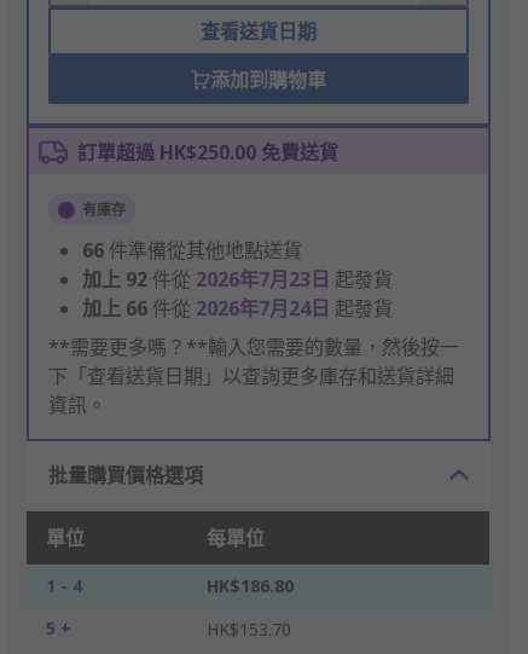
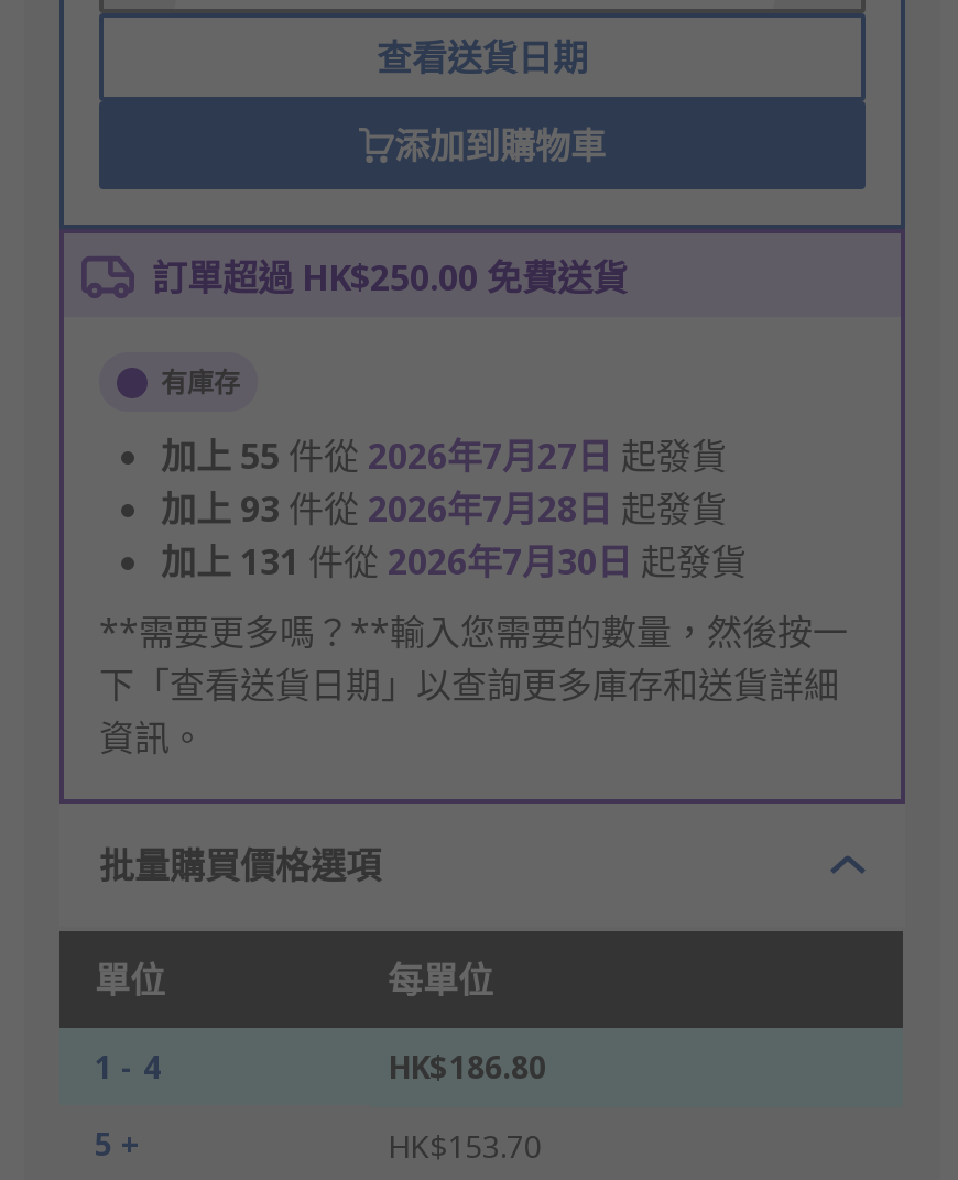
[82,238,393,322] 66件準備從其他地點送貨 | 加上 92件從2026年7月23日起發貨 | 加上 66件從2026年7月24日起發貨 -> [161,433,747,587] 加上 55件從2026年7月27日起發貨 | 加上 93件從2026年7月28日起發貨 | 加上 131件從2026年7月30日起發貨

